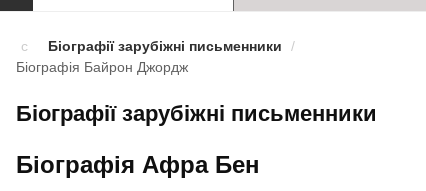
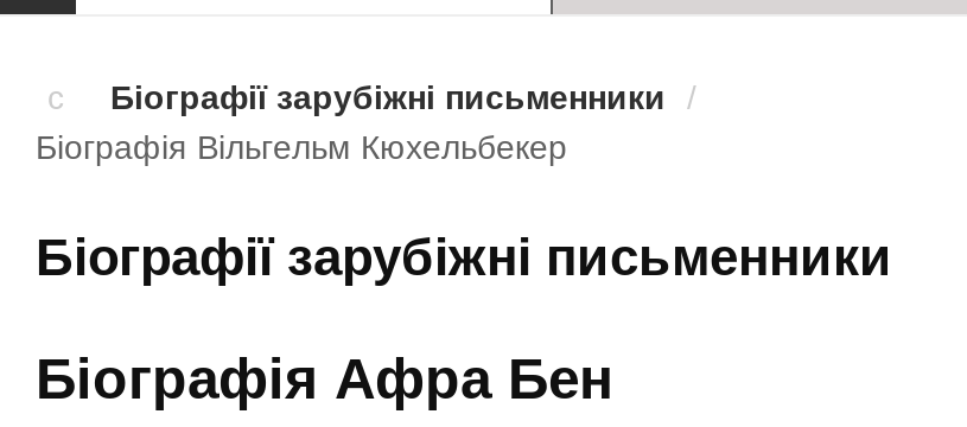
[16,59,188,75] Біографія Байрон Джордж -> [36,128,567,166] Біографія Вільгельм Кюхельбекер

